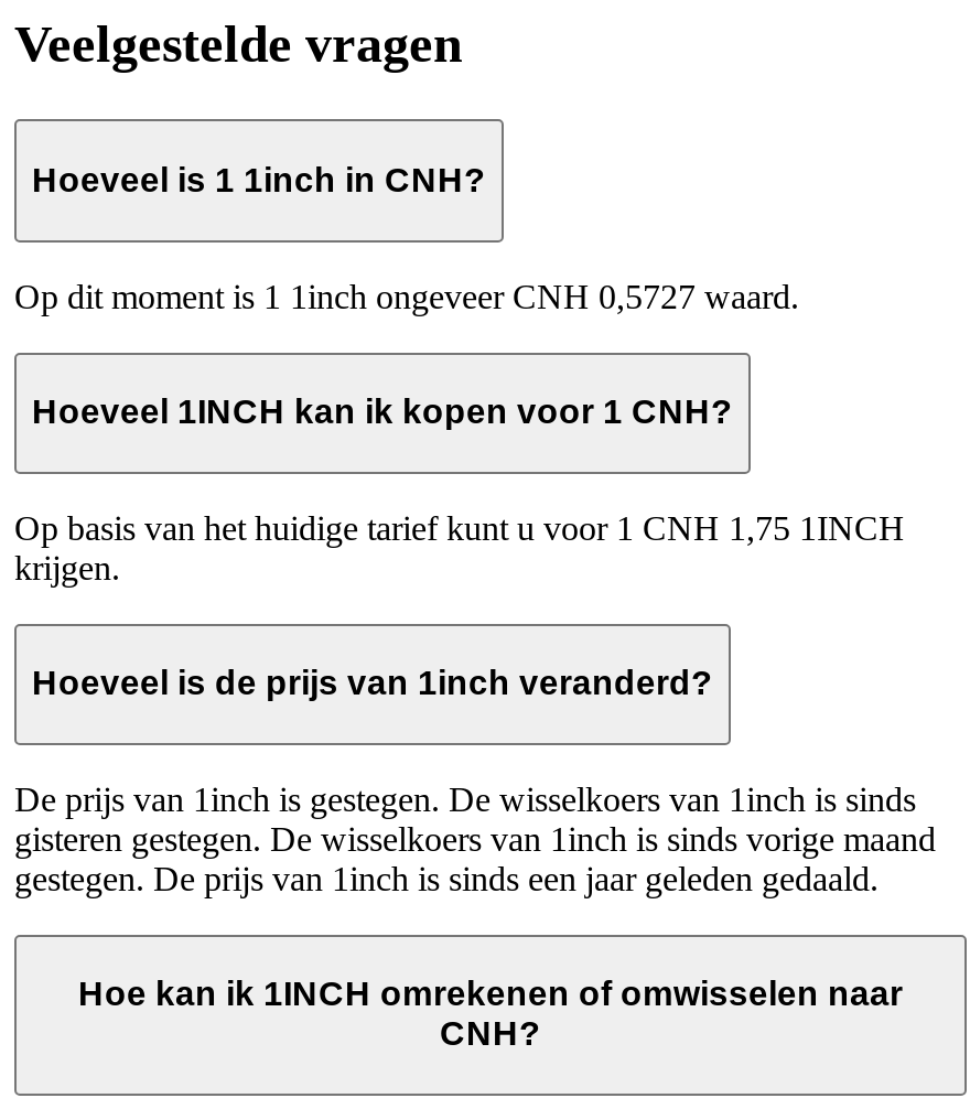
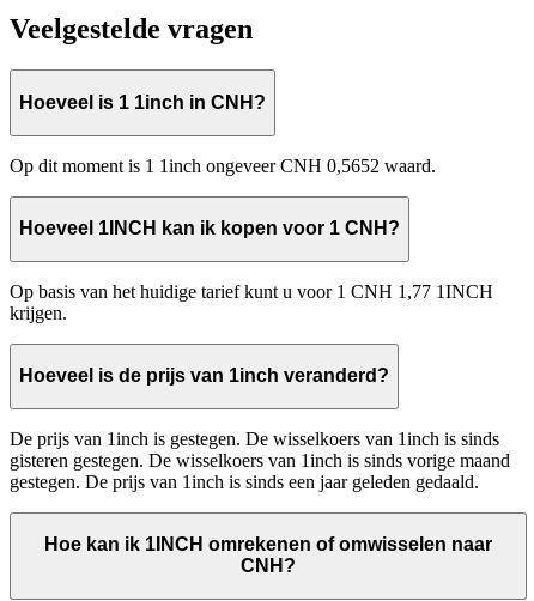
[14,277,799,314] Op dit moment is 1 1inch ongeveer CNH 0,5727 waard. -> [10,155,436,175] Op dit moment is 1 1inch ongeveer CNH 0,5652 waard.
[14,509,905,546] Op basis van het huidige tarief kunt u voor 1 CNH 1,75 1INCH -> [10,281,493,301] Op basis van het huidige tarief kunt u voor 1 CNH 1,77 1INCH

